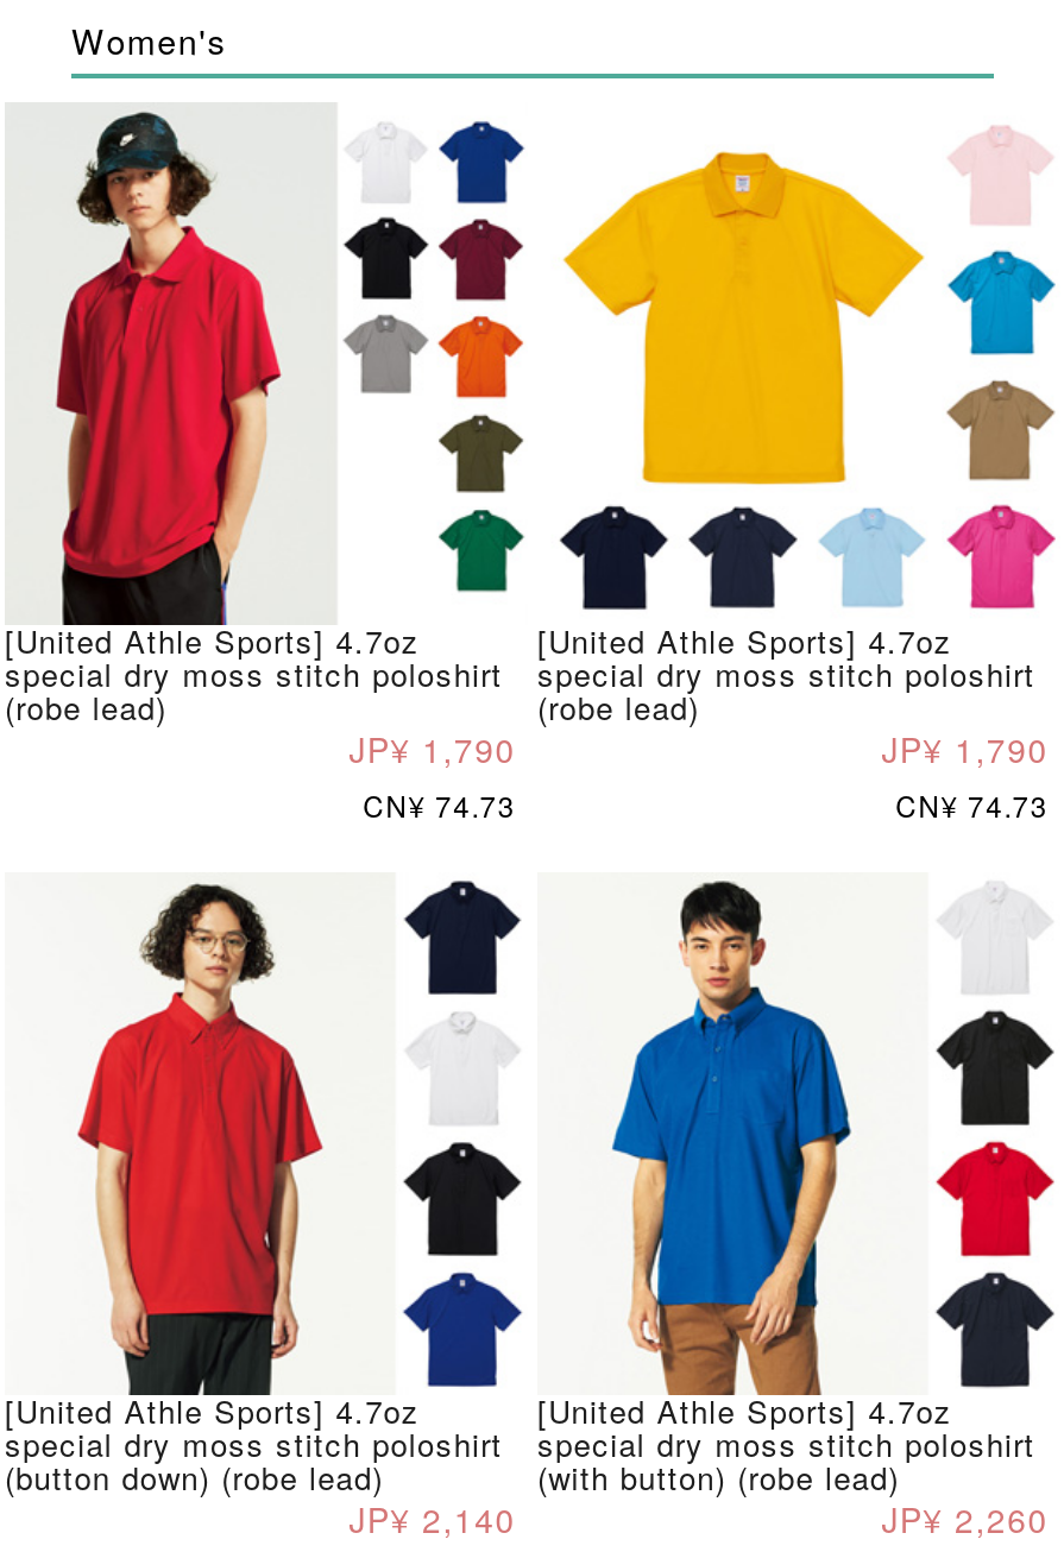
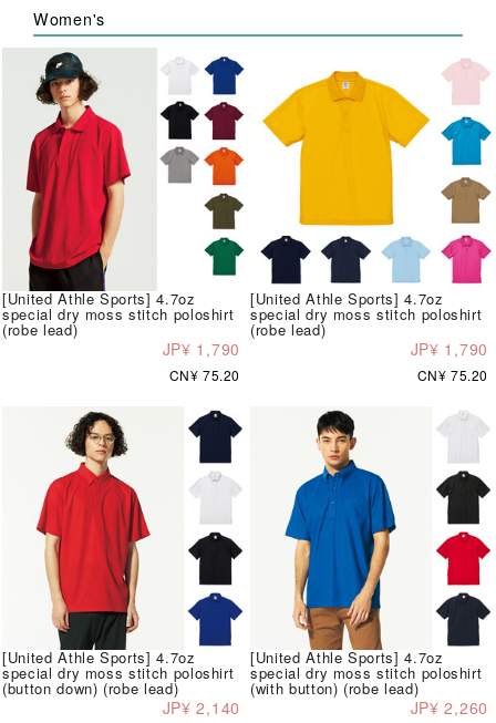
[363,785,516,826] CN¥ 74.73 -> [169,366,240,385] CN¥ 75.20
[895,785,1049,826] CN¥ 74.73 -> [417,366,488,385] CN¥ 75.20

